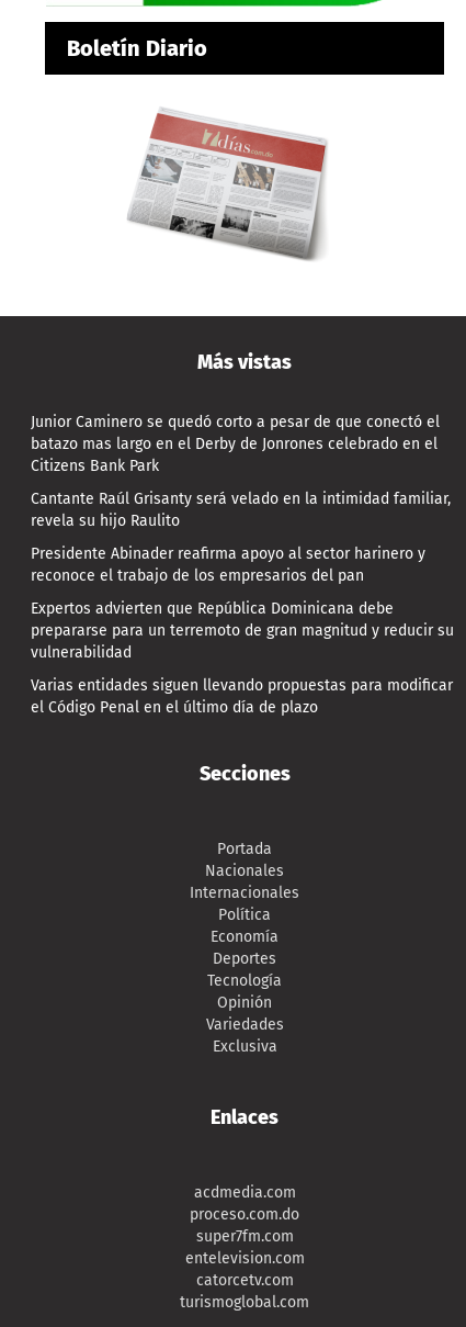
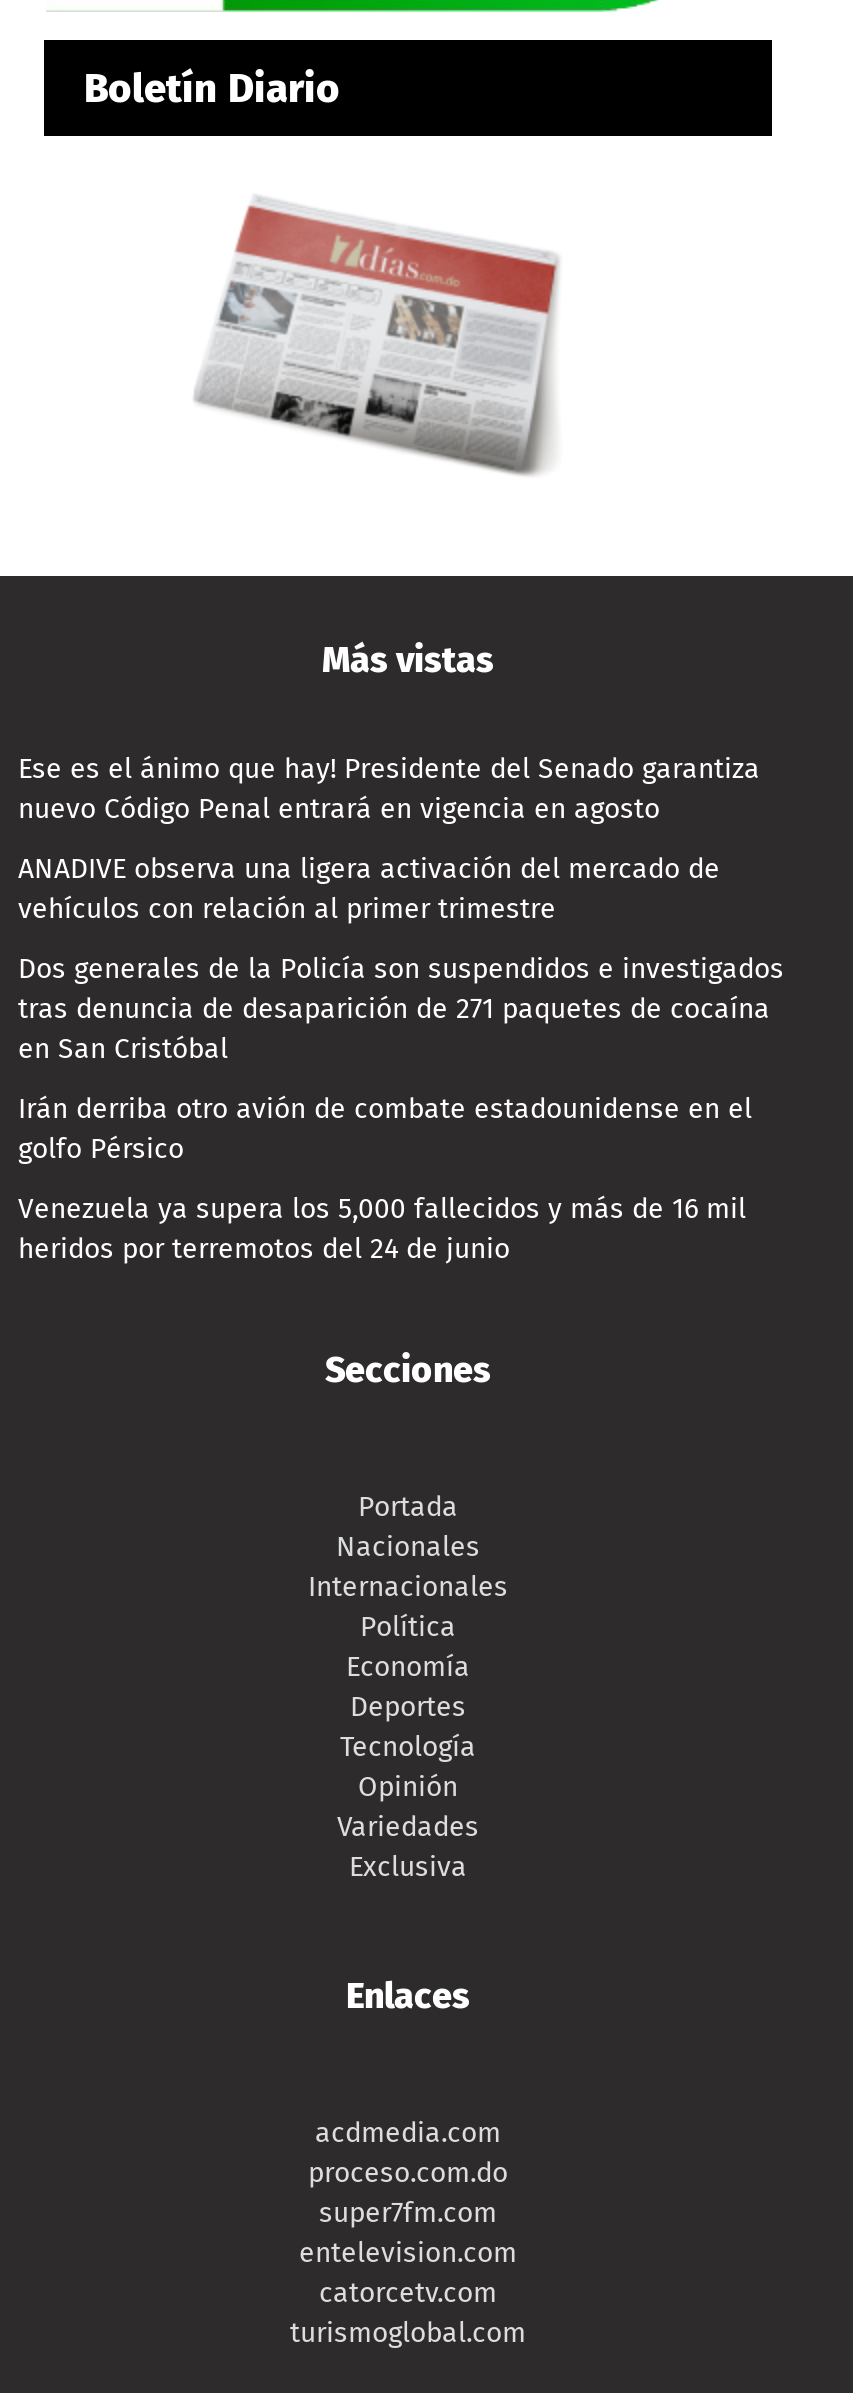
[31,413,440,476] Junior Caminero se quedó corto a pesar de que conectó el | batazo mas largo en el Derby de Jonrones celebrado en el | Citizens Bank Park -> [18,753,760,827] Ese es el ánimo que hay! Presidente del Senado garantiza | nuevo Código Penal entrará en vigencia en agosto
[31,490,451,531] Cantante Raúl Grisanty será velado en la intimidad familiar, | revela su hijo Raulito -> [18,853,720,927] ANADIVE observa una ligera activación del mercado de | vehículos con relación al primer trimestre
[31,545,425,585] Presidente Abinader reafirma apoyo al sector harinero y | reconoce el trabajo de los empresarios del pan -> [18,953,784,1067] Dos generales de la Policía son suspendidos e investigados | tras denuncia de desaparición de 271 paquetes de cocaína | en San Cristóbal
[31,600,454,662] Expertos advierten que República Dominicana debe | prepararse para un terremoto de gran magnitud y reducir su | vulnerabilidad -> [18,1093,752,1167] Irán derriba otro avión de combate estadounidense en el | golfo Pérsico
[31,677,453,717] Varias entidades siguen llevando propuestas para modificar | el Código Penal en el último día de plazo -> [18,1193,746,1267] Venezuela ya supera los 5,000 fallecidos y más de 16 mil | heridos por terremotos del 24 de junio

